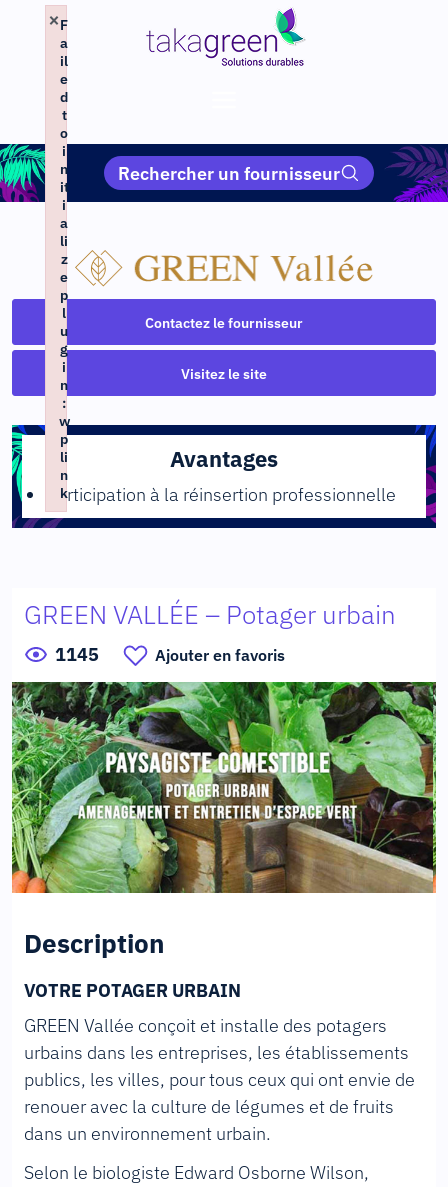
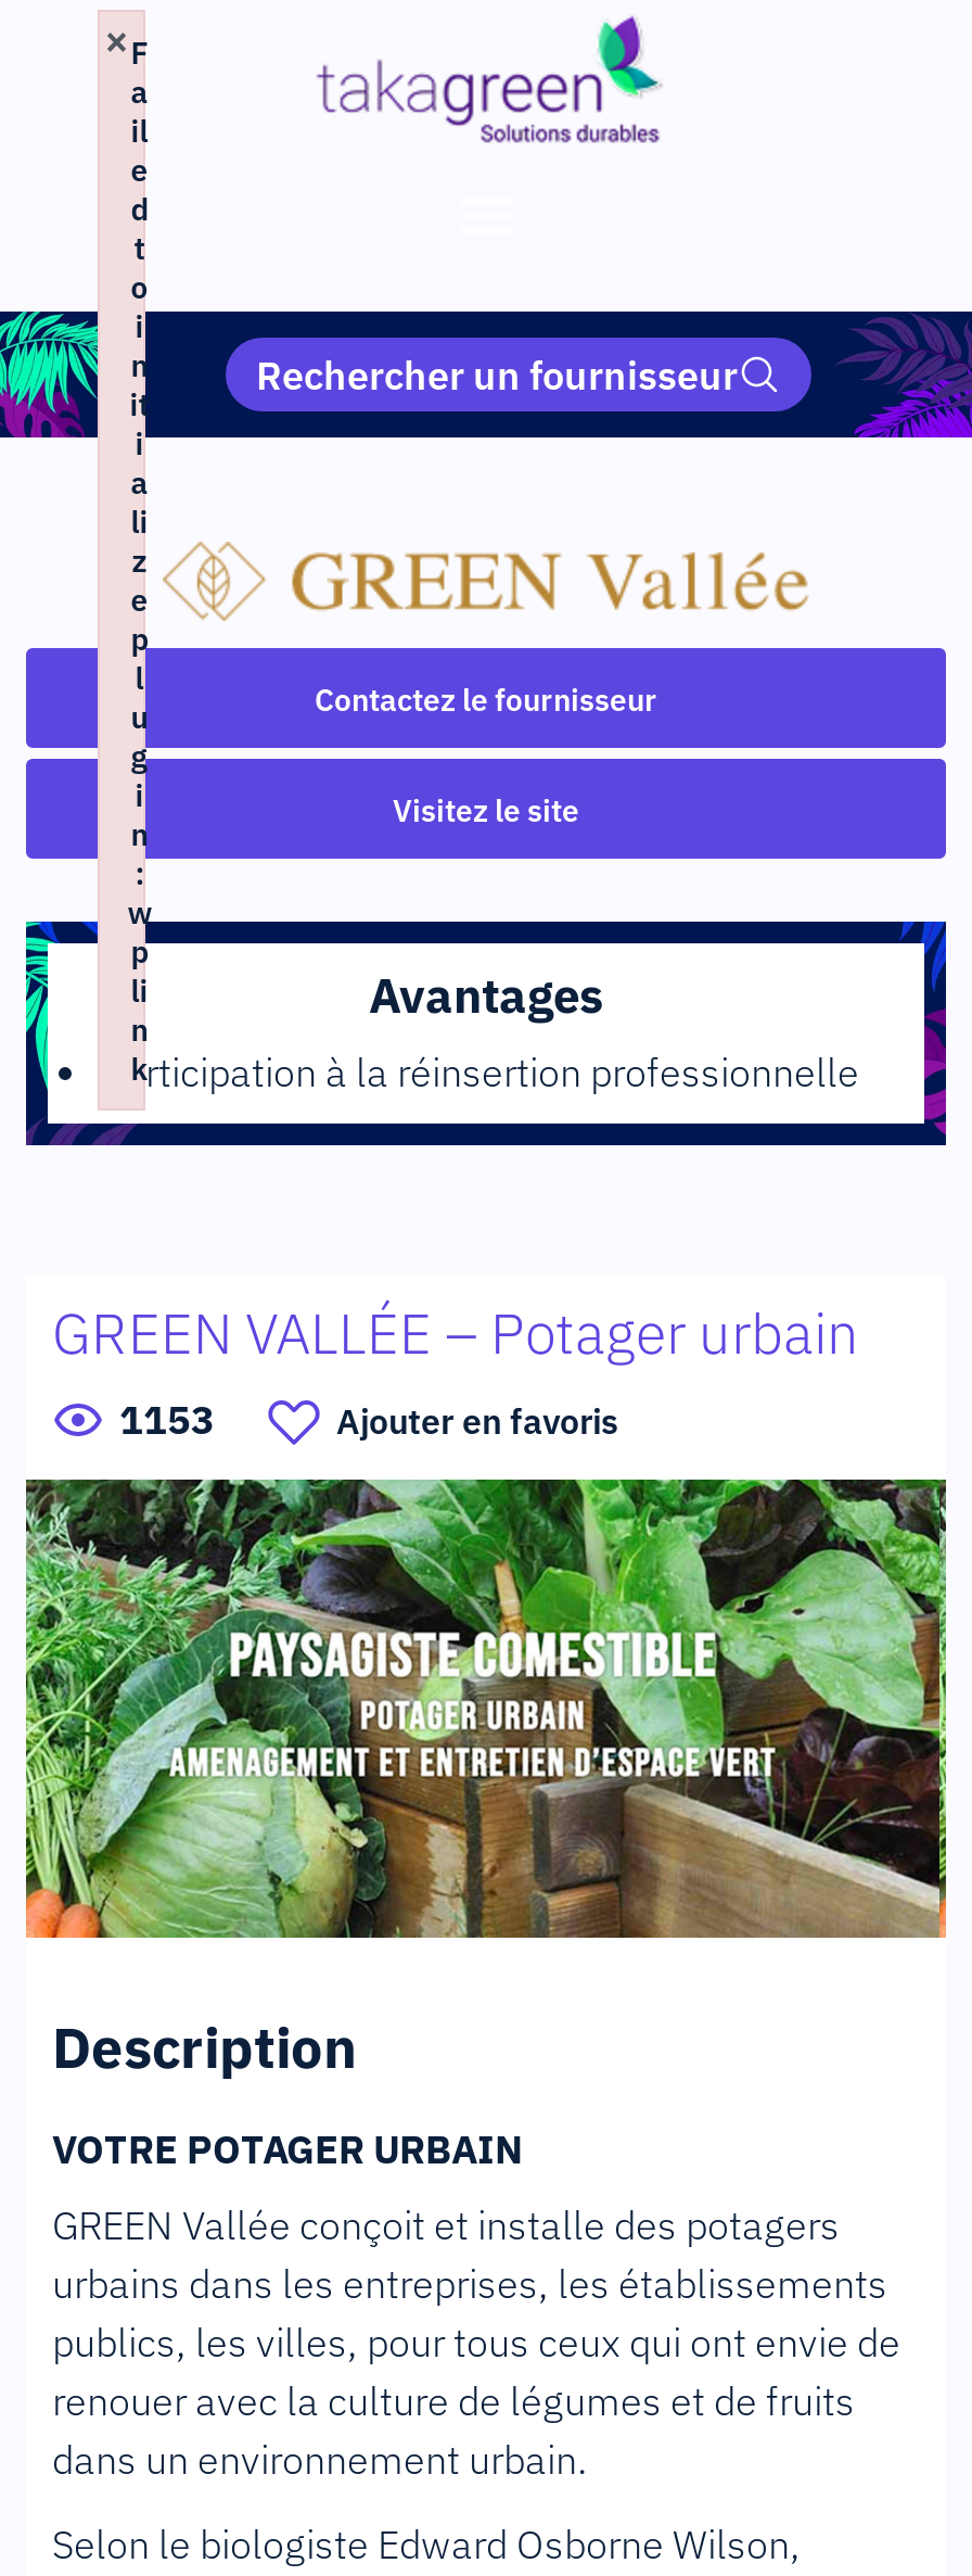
[55,643,99,666] 1145 -> [119,1396,215,1446] 1153

